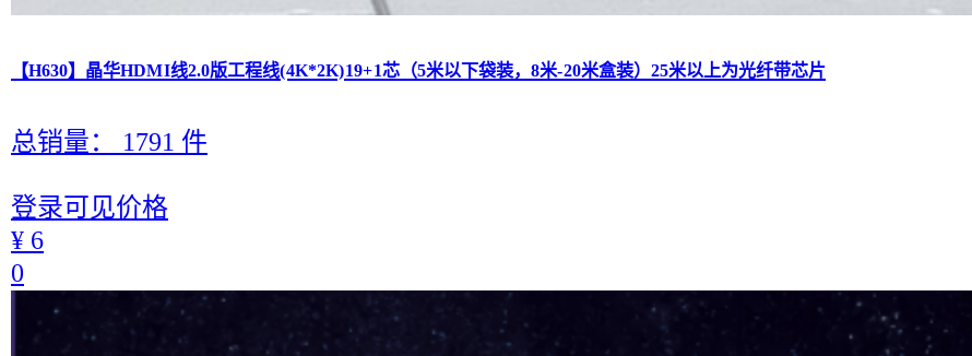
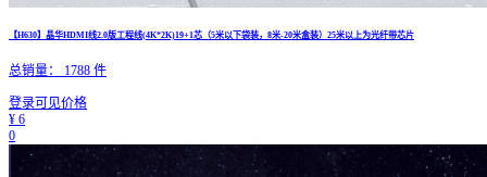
[11,128,208,158] 总销量：1791件 -> [9,63,107,79] 总销量：1788件

